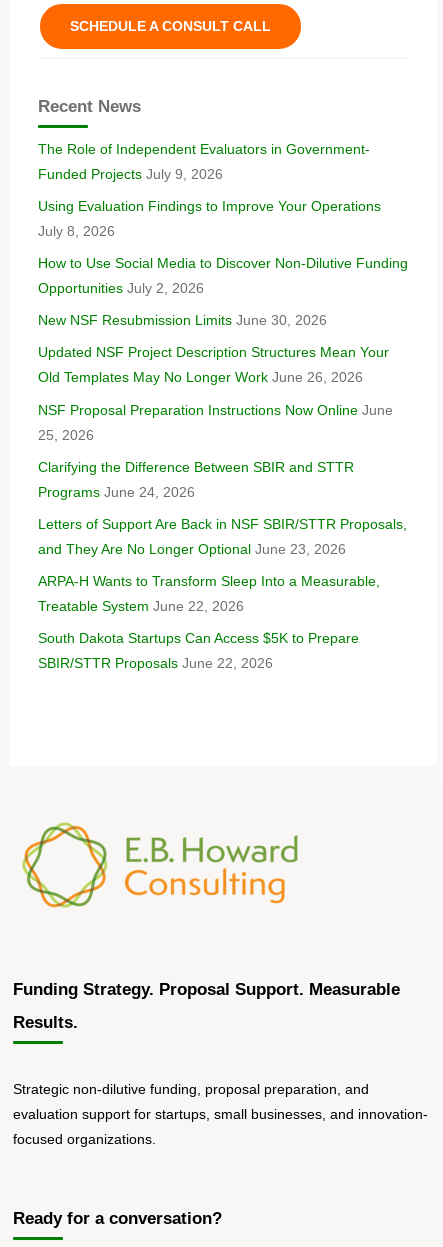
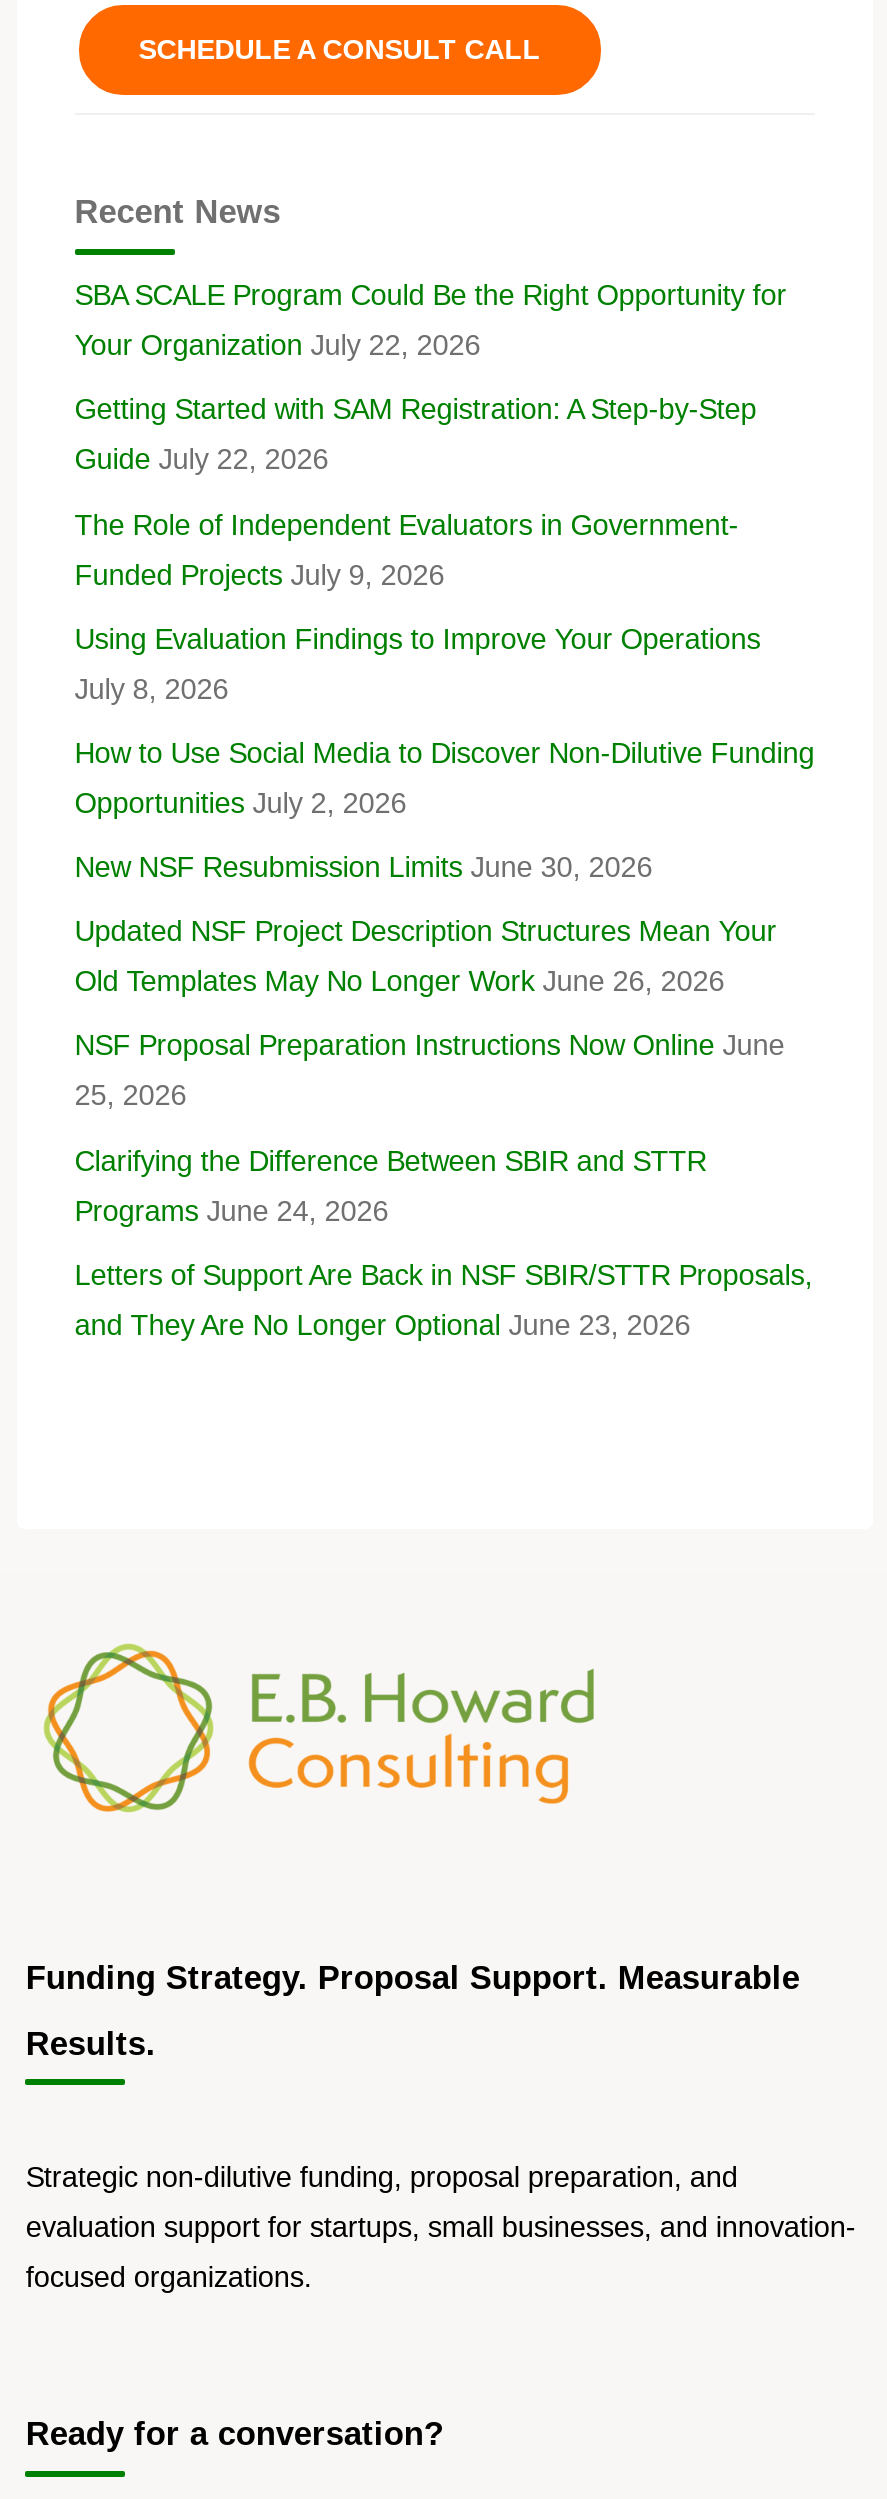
none -> [75,279,787,476] SBA SCALE Program Could Be the Right Opportunity for | Your Organization July 22, 2026 | Getting Started with SAM Registration: A Step-by-Step | Guide July 22, 2026
moved [38,141,408,557] -> [75,508,815,1341]: The Role of Independent Evaluators in Government- | Funded Projects July 9, 2026 | Using Evaluation Findings to Improve Your Operations | ... | Letters of Support Are Back in NSF SBIR/STTR Proposals, | and They Are No Longer Optional June 23, 2026
[38,573,380,671] ARPA-H Wants to Transform Sleep Into a Measurable, | Treatable System June 22, 2026 | South Dakota Startups Can Access $5K to Prepare | SBIR/STTR Proposals June 22, 2026 -> none

